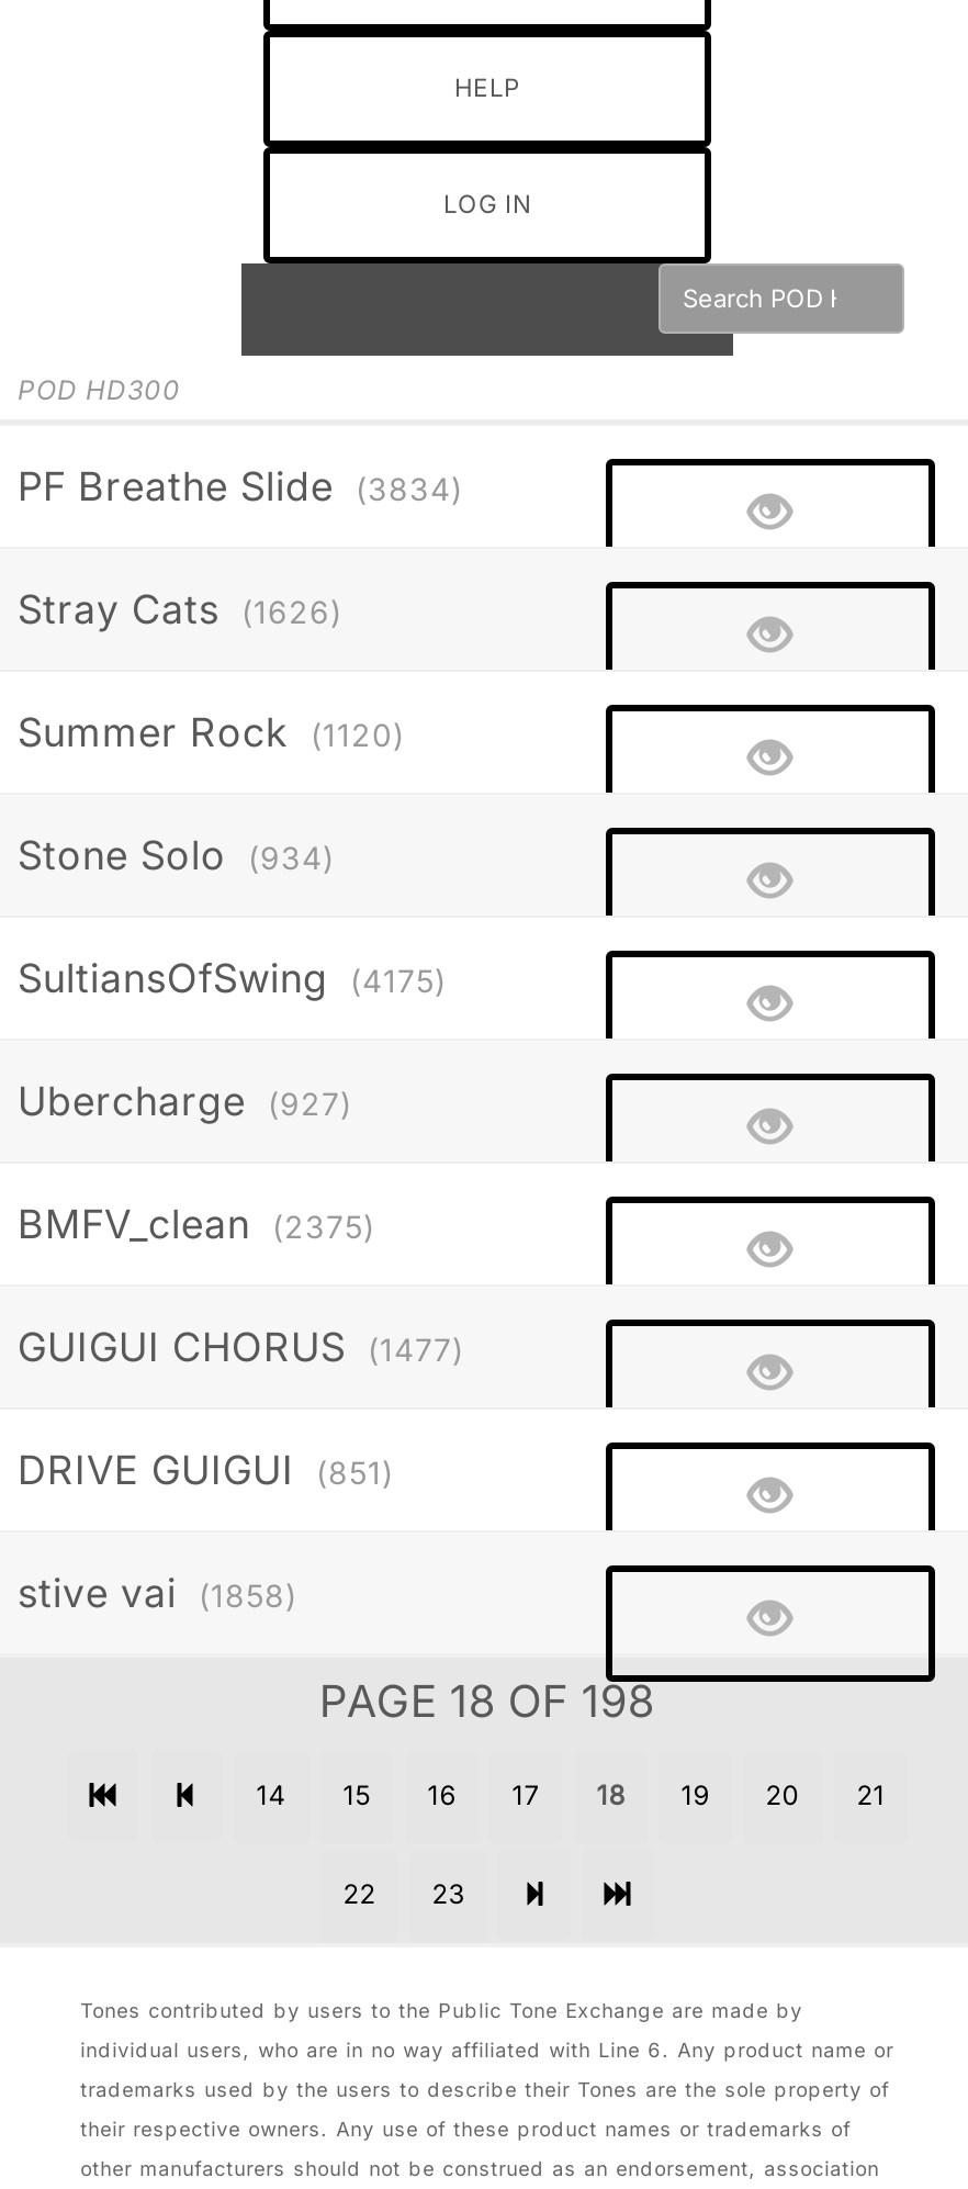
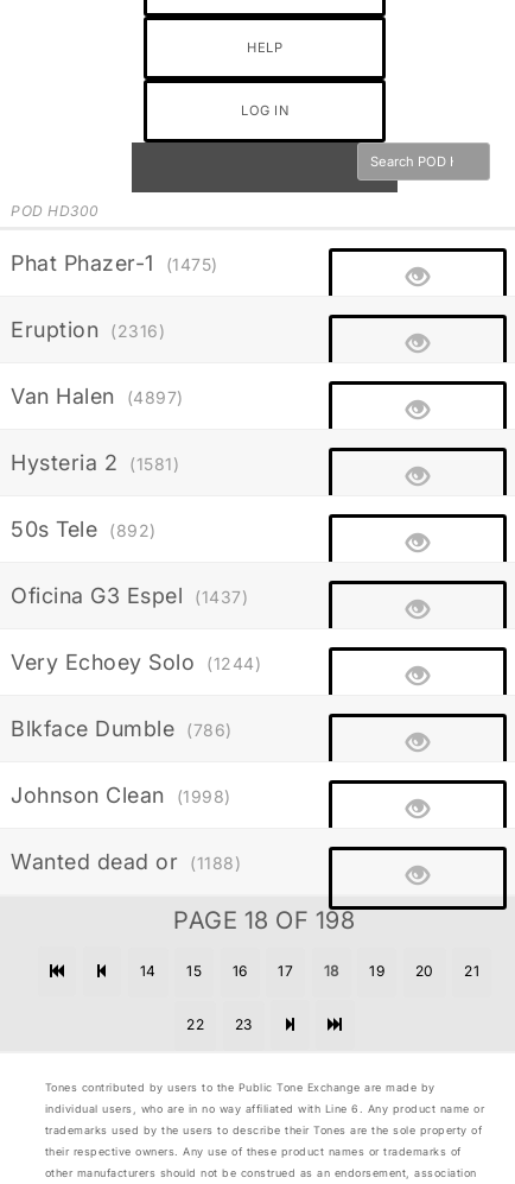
[18,463,463,509] PF Breathe Slide (3834) -> [11,251,218,276] Phat Phazer-1 (1475)
[18,586,342,632] Stray Cats (1626) -> [11,317,165,342] Eruption (2316)
[18,709,405,755] Summer Rock (1120) -> [11,384,183,409] Van Halen (4897)
[18,832,335,878] Stone Solo (934) -> [11,450,179,475] Hysteria 2 (1581)
[18,955,447,1001] SultiansOfSwing (4175) -> [11,517,156,542] 50s Tele (892)
[18,1078,352,1124] Ubercharge (927) -> [11,583,248,608] Oficina G3 Espel (1437)
[18,1201,375,1247] BMFV_clean (2375) -> [11,650,261,675] Very Echoey Solo (1244)
[18,1324,464,1370] GUIGUI CHORUS (1477) -> [11,716,232,741] Blkface Dumble (786)
[18,1447,394,1493] DRIVE GUIGUI (851) -> [11,783,231,808] Johnson Clean (1998)
[18,1570,297,1616] stive vai (1858) -> [11,849,241,874] Wanted dead or (1188)

